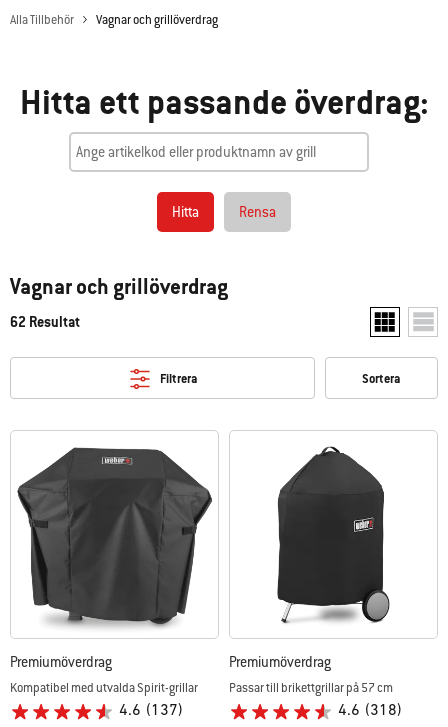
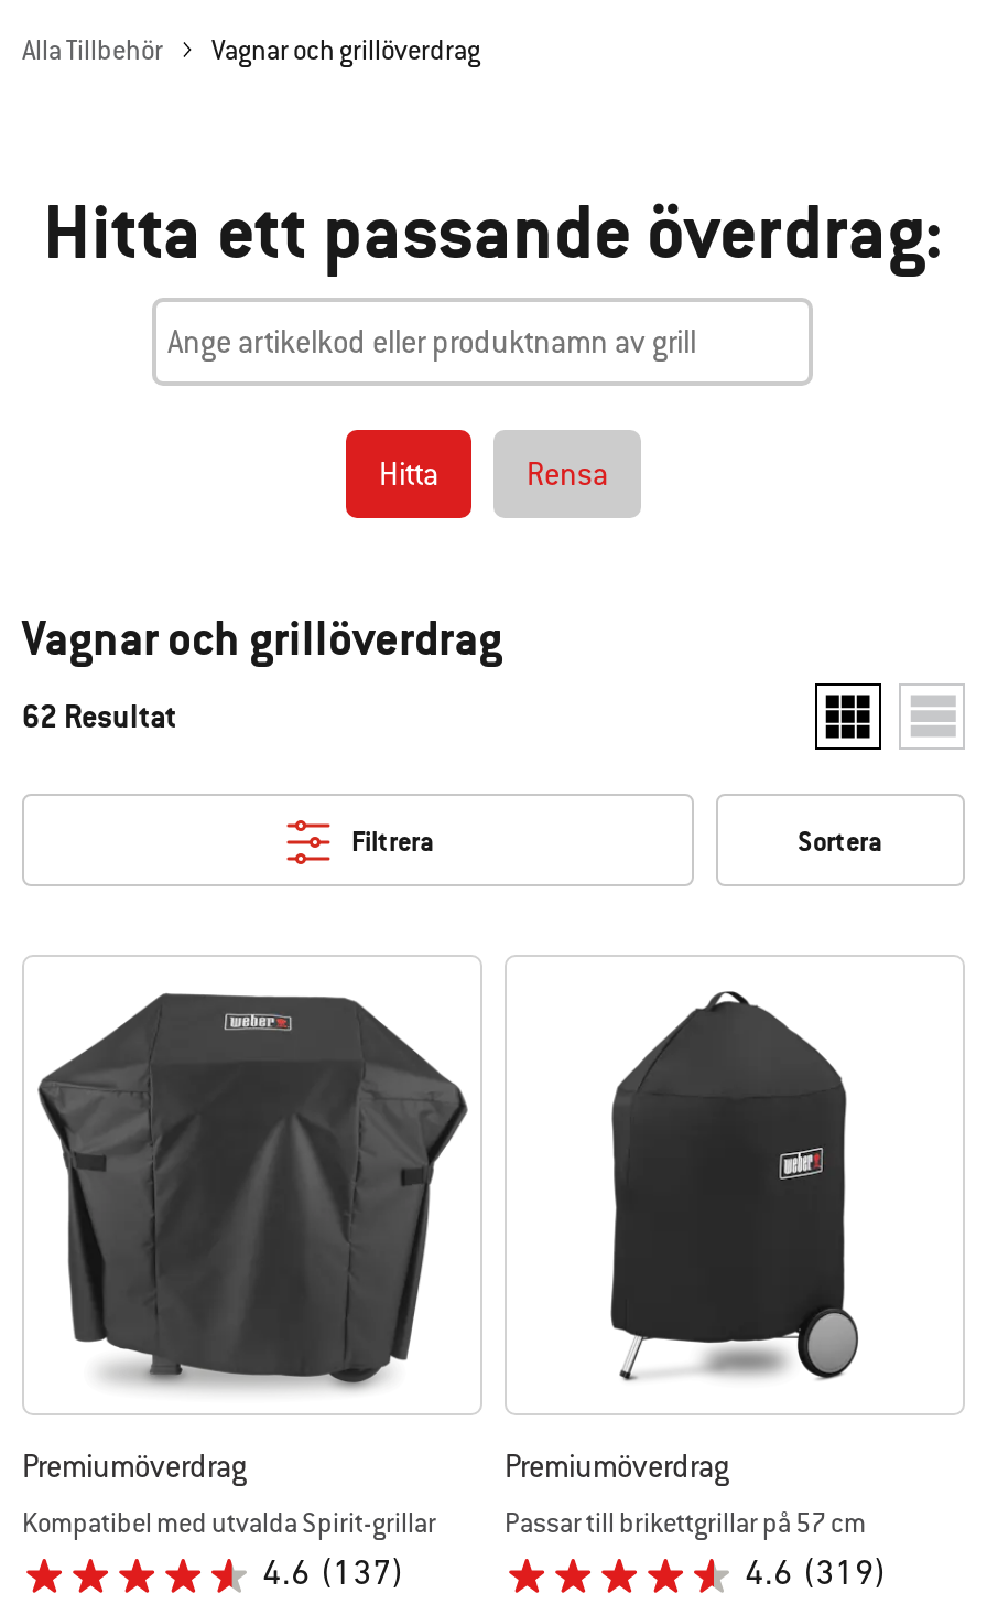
[338,704,402,720] 4.6 (318) -> [745,1558,886,1594] 4.6 (319)

